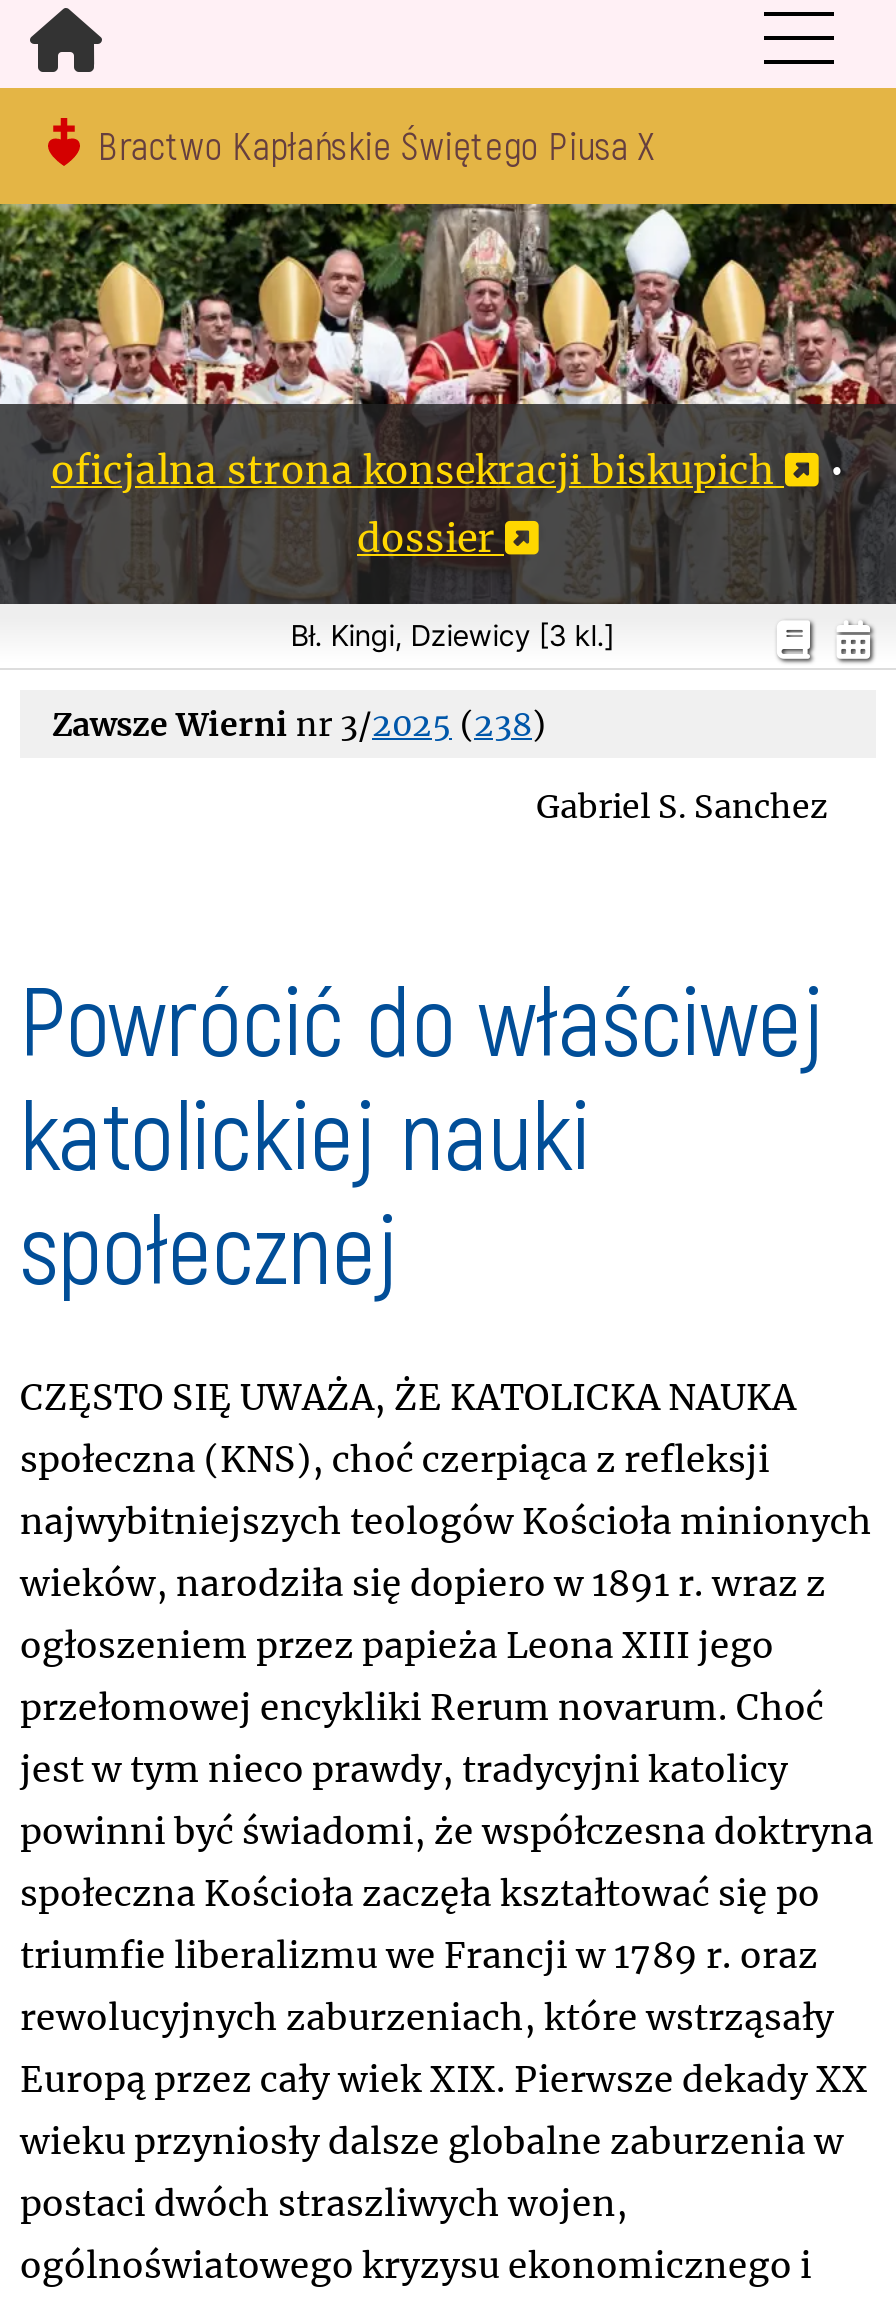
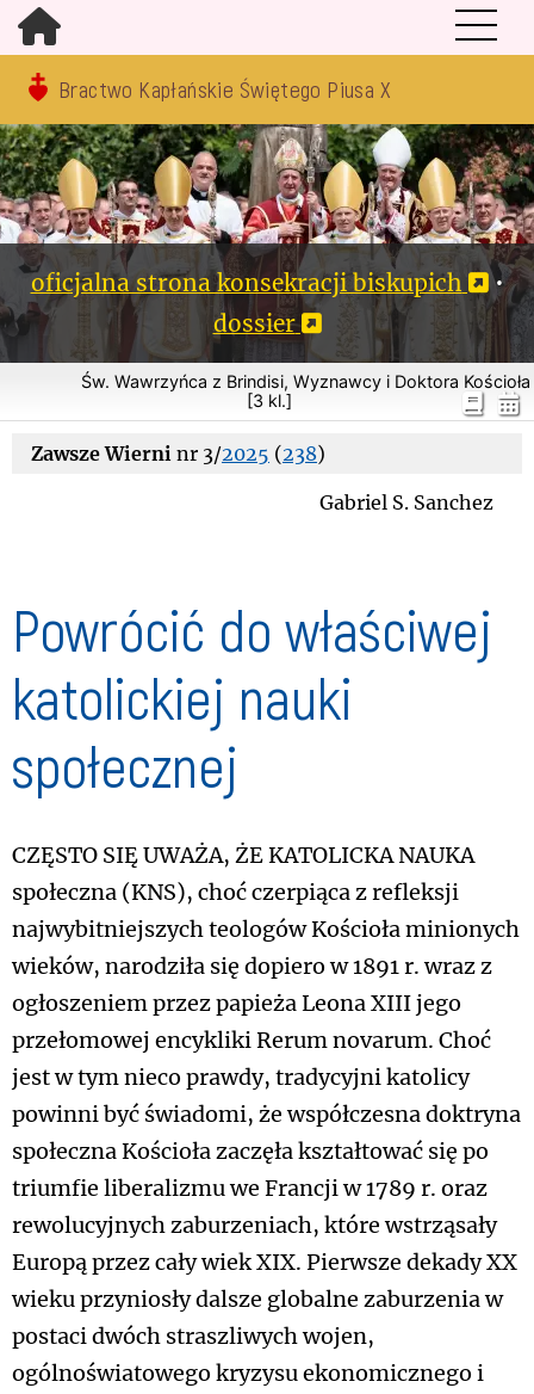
[290,618,614,652] Bł. Kingi, Dziewicy [3 kl.] -> [80,371,530,411] Św. Wawrzyńca z Brindisi, Wyznawcy i Doktora Kościoła | [3 kl.]

